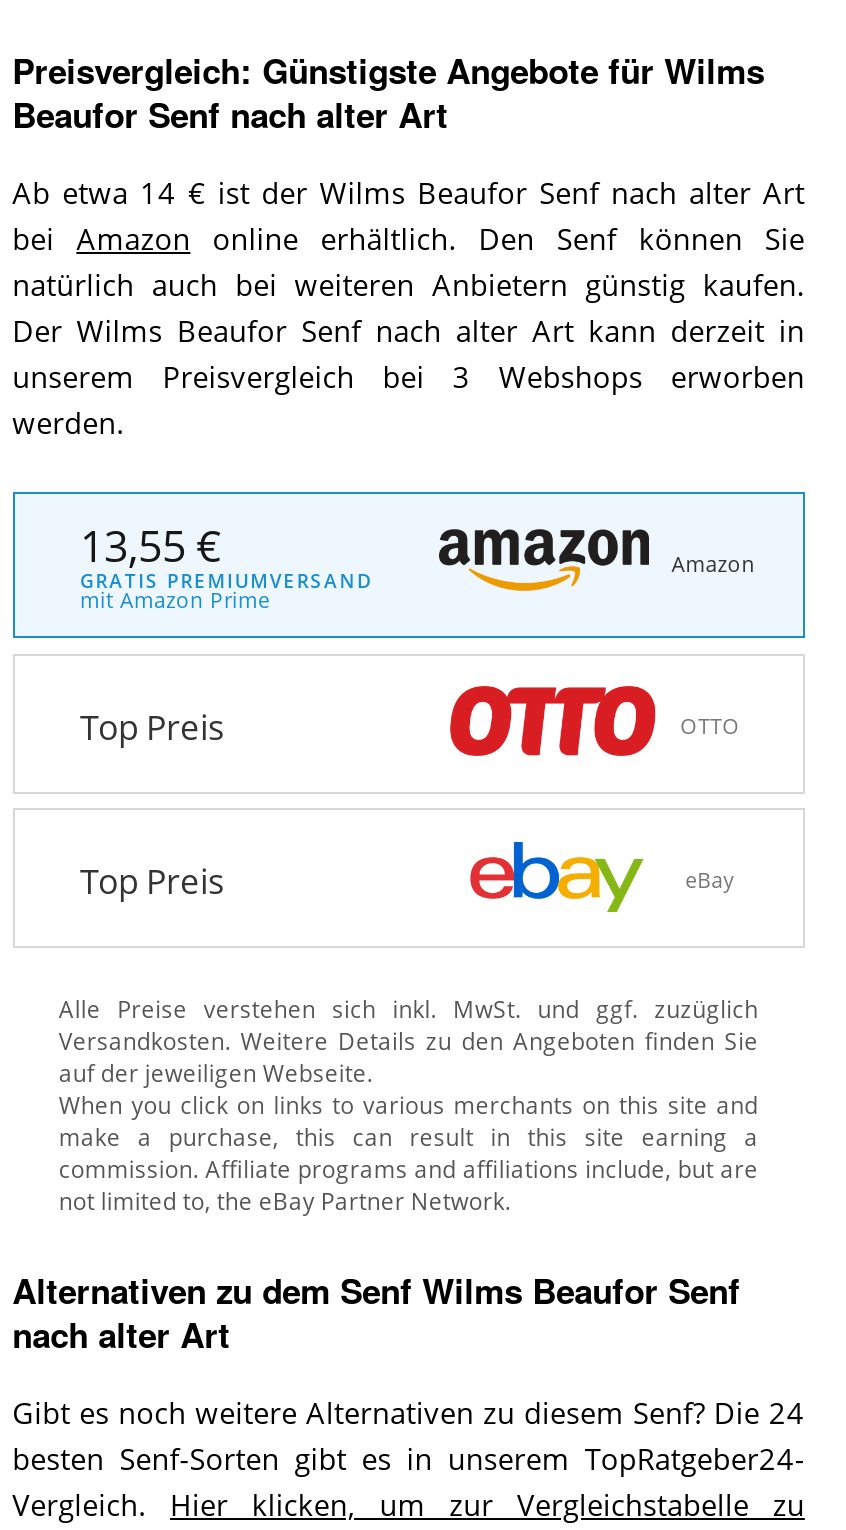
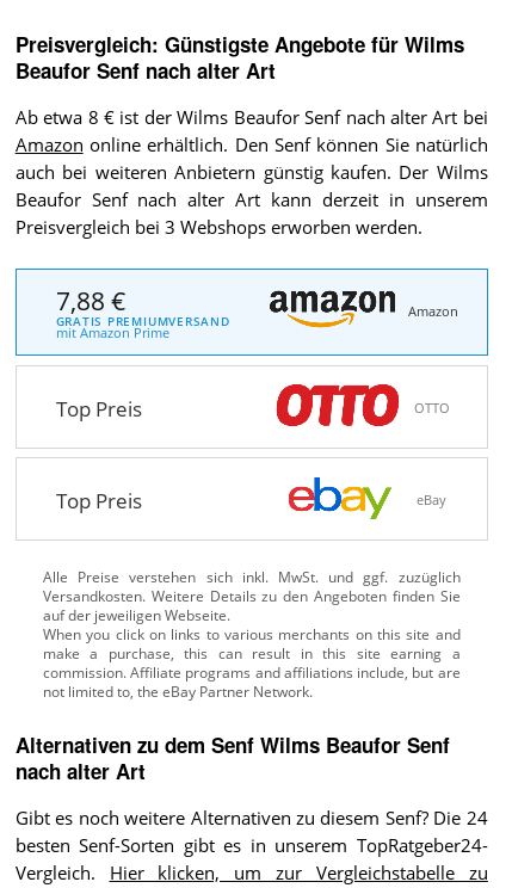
[12,174,805,442] Ab etwa 14 € ist der Wilms Beaufor Senf nach alter Art | bei Amazon online erhältlich. Den Senf können Sie | natürlich auch bei weiteren Anbietern günstig kaufen. | Der Wilms Beaufor Senf nach alter Art kann derzeit in | unserem Preisvergleich bei 3 Webshops erworben | werden. -> [15,106,488,239] Ab etwa 8 € ist der Wilms Beaufor Senf nach alter Art bei | Amazon online erhältlich. Den Senf können Sie natürlich | auch bei weiteren Anbietern günstig kaufen. Der Wilms | Beaufor Senf nach alter Art kann derzeit in unserem | Preisvergleich bei 3 Webshops erworben werden.
[80,515,220,573] 13,55 € -> [55,283,125,317] 7,88 €

